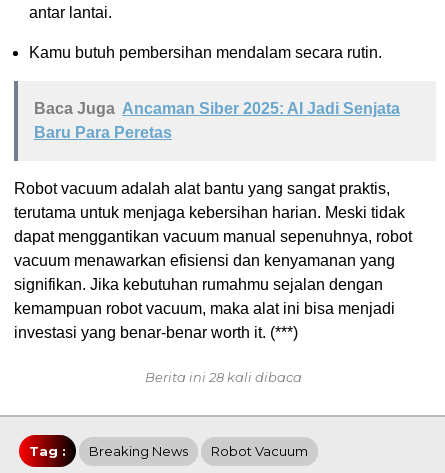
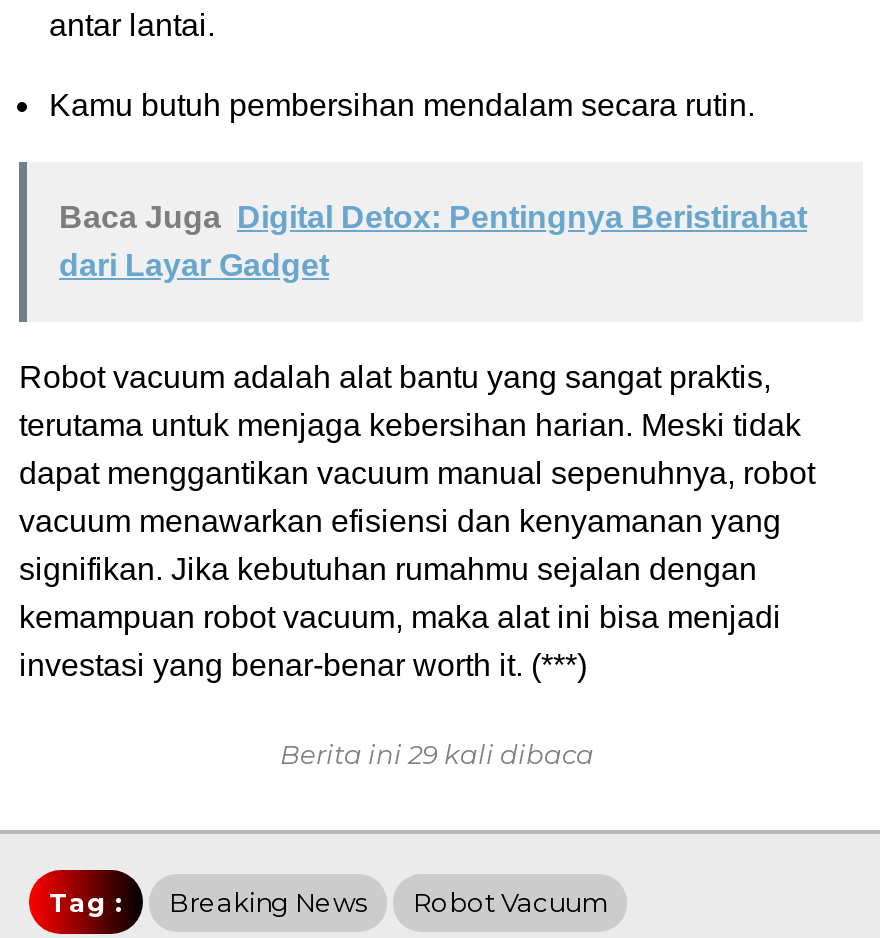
[34,100,400,141] Baca Juga Ancaman Siber 2025: AI Jadi Senjata | Baru Para Peretas -> [59,200,807,282] Baca Juga Digital Detox: Pentingnya Beristirahat | dari Layar Gadget
[144,369,301,385] Berita ini 28 kali dibaca -> [280,738,594,770] Berita ini 29 kali dibaca

